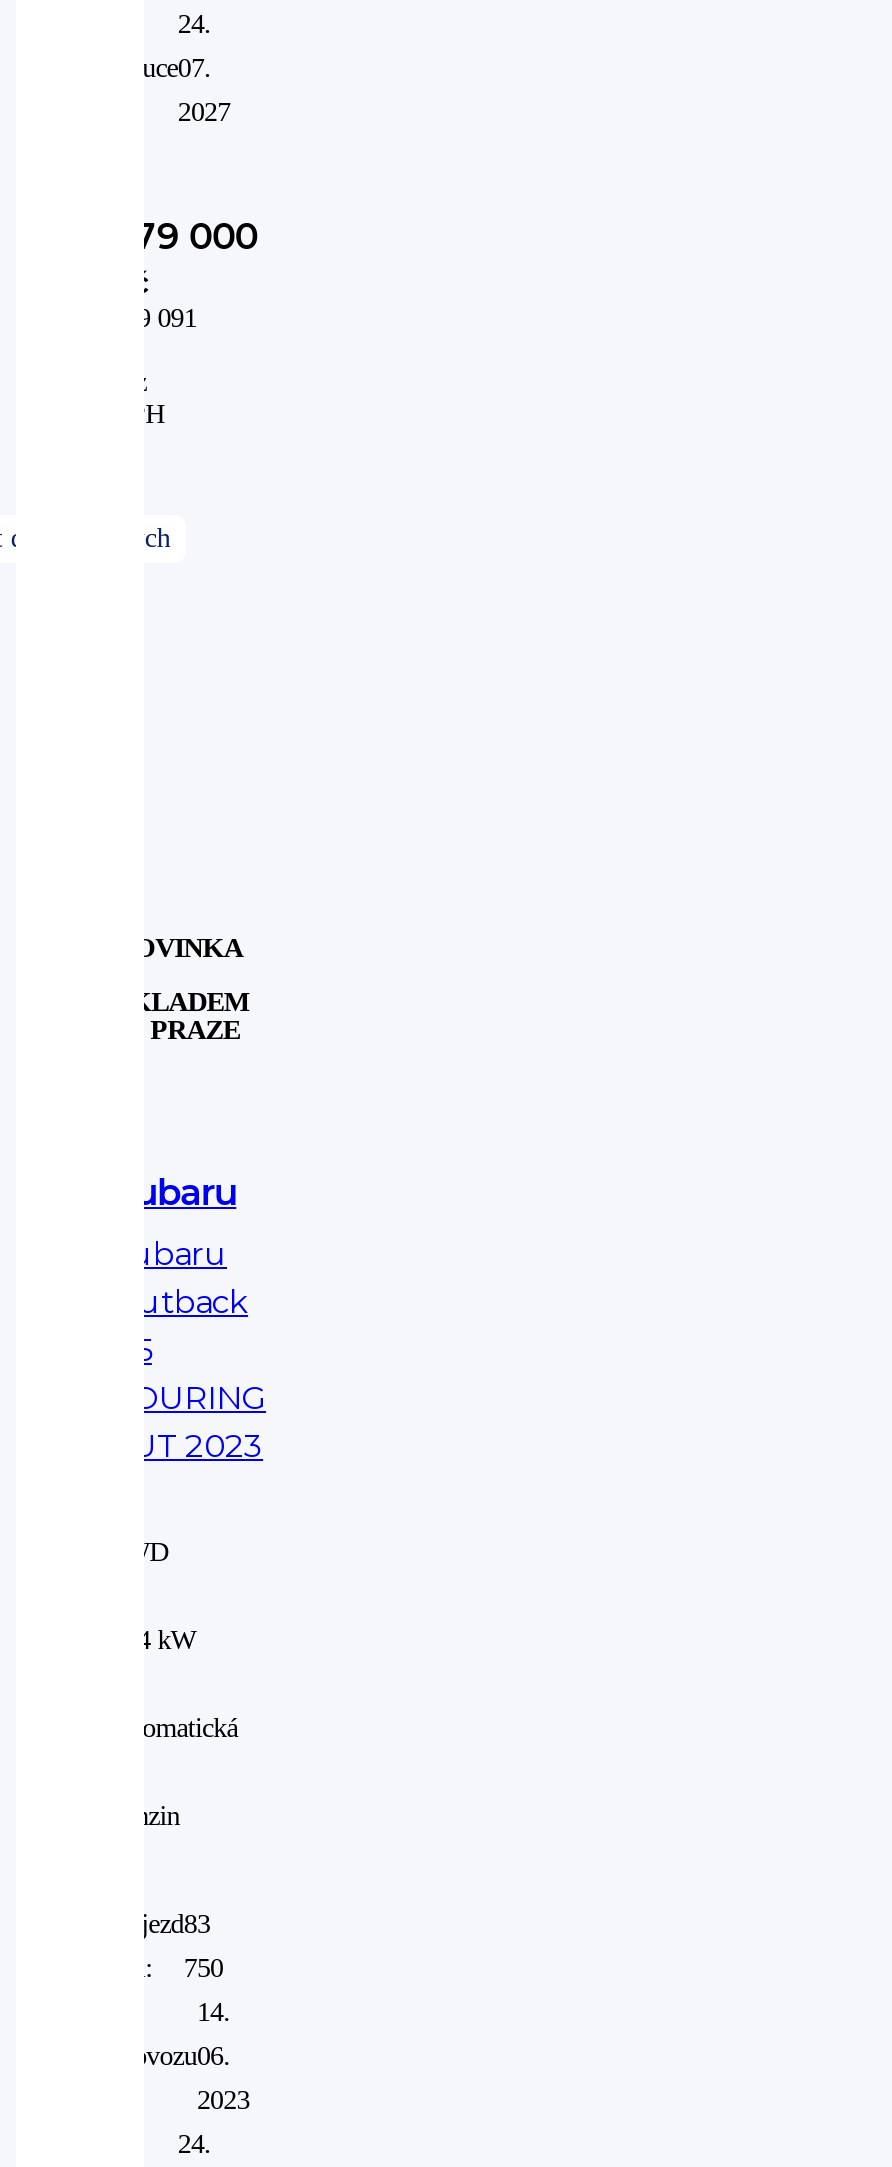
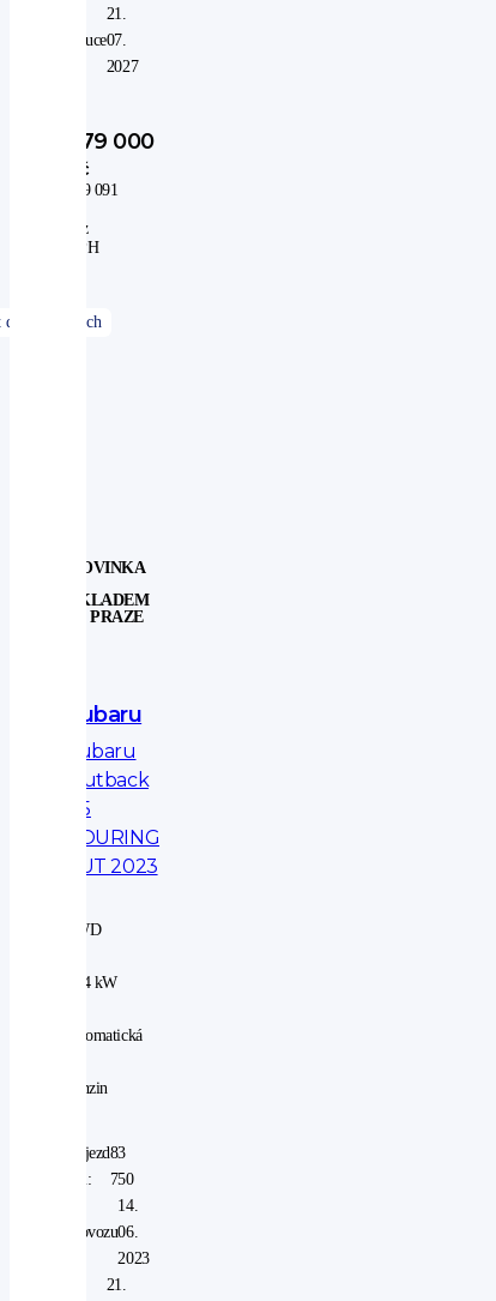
[178,9,211,39] 24. -> [107,5,127,23] 21.
[178,2129,211,2159] 24. -> [107,1276,127,1294] 21.

